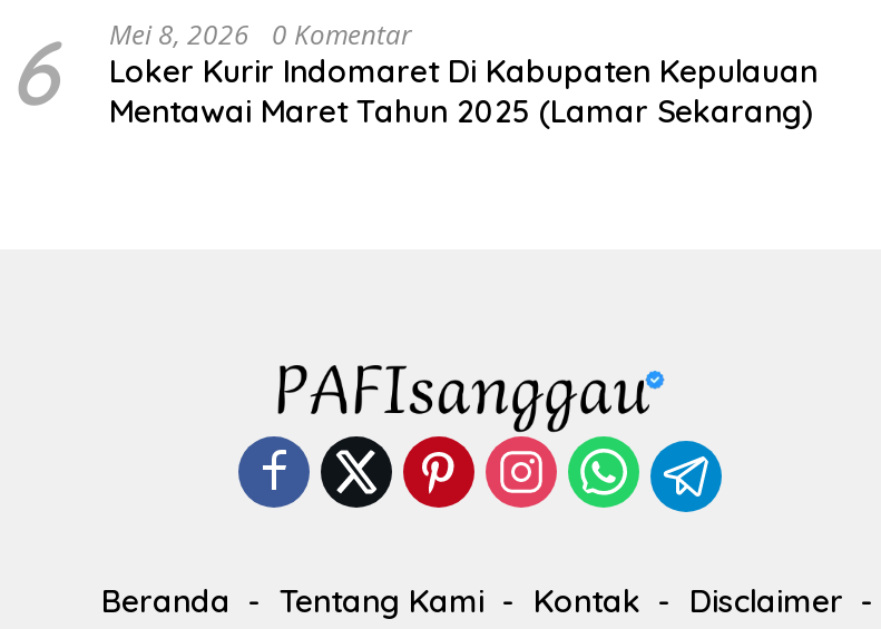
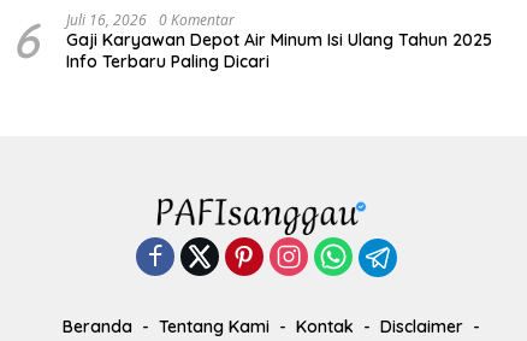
[109,16,818,132] Mei 8, 2026 0 Komentar | Loker Kurir Indomaret Di Kabupaten Kepulauan | Mentawai Maret Tahun 2025 (Lamar Sekarang) -> [66,9,492,72] Juli 16, 2026 0 Komentar | Gaji Karyawan Depot Air Minum Isi Ulang Tahun 2025 | Info Terbaru Paling Dicari

